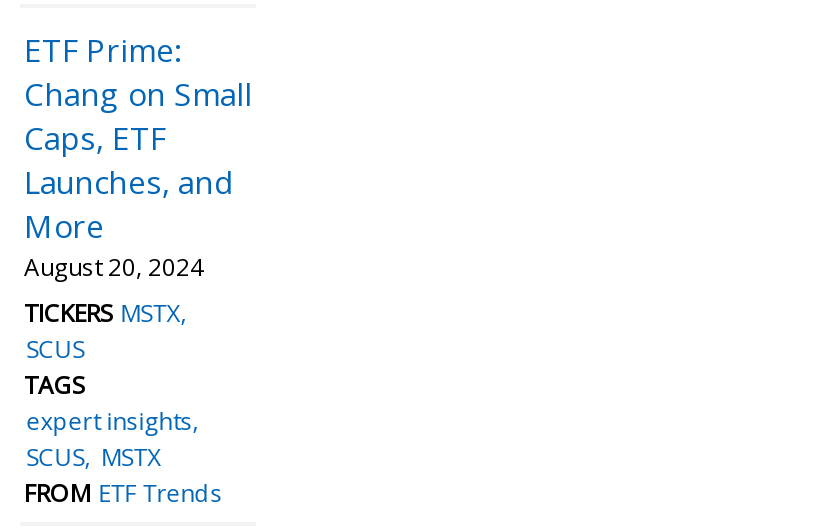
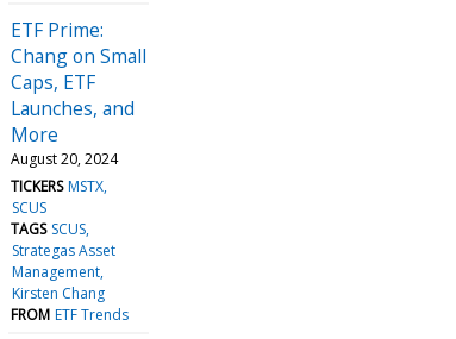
[24,368,192,474] TAGS | expert insights | SCUS MSTX -> [11,219,116,303] TAGS SCUS | Strategas Asset | Management | Kirsten Chang

